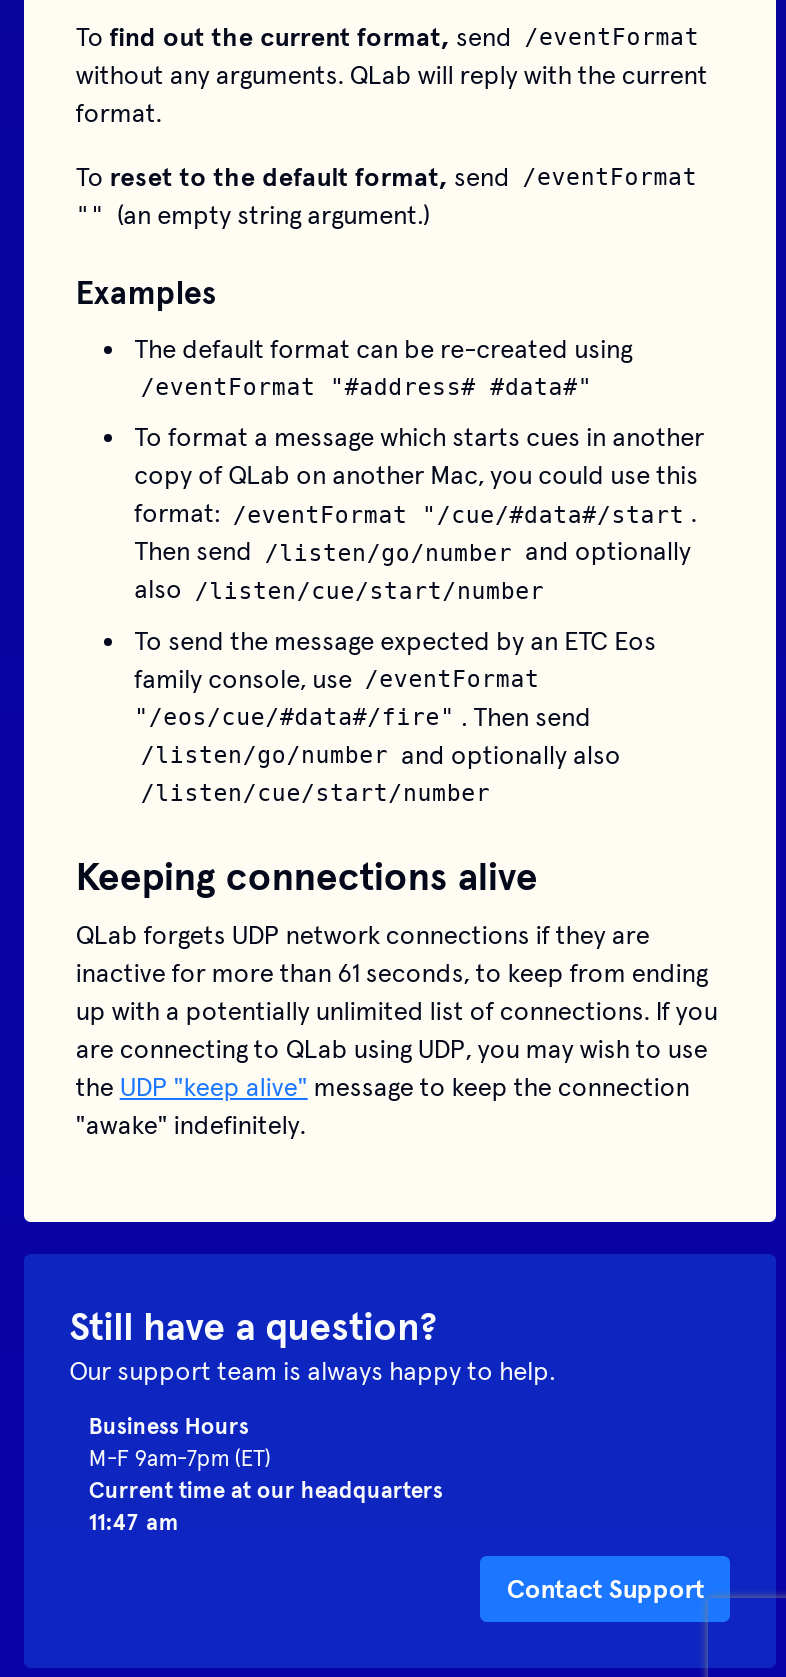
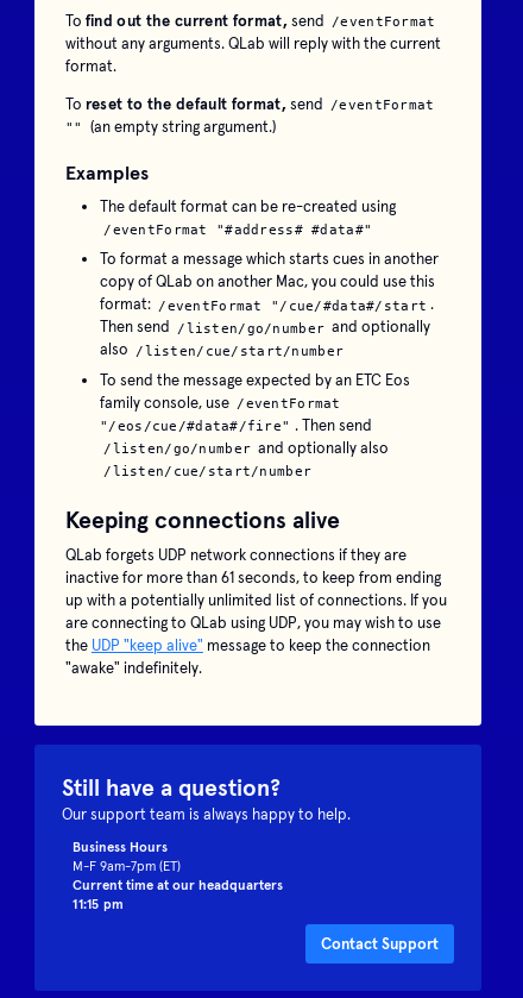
[89,1507,179,1535] 11:47 am -> [73,895,124,912] 11:15 pm

